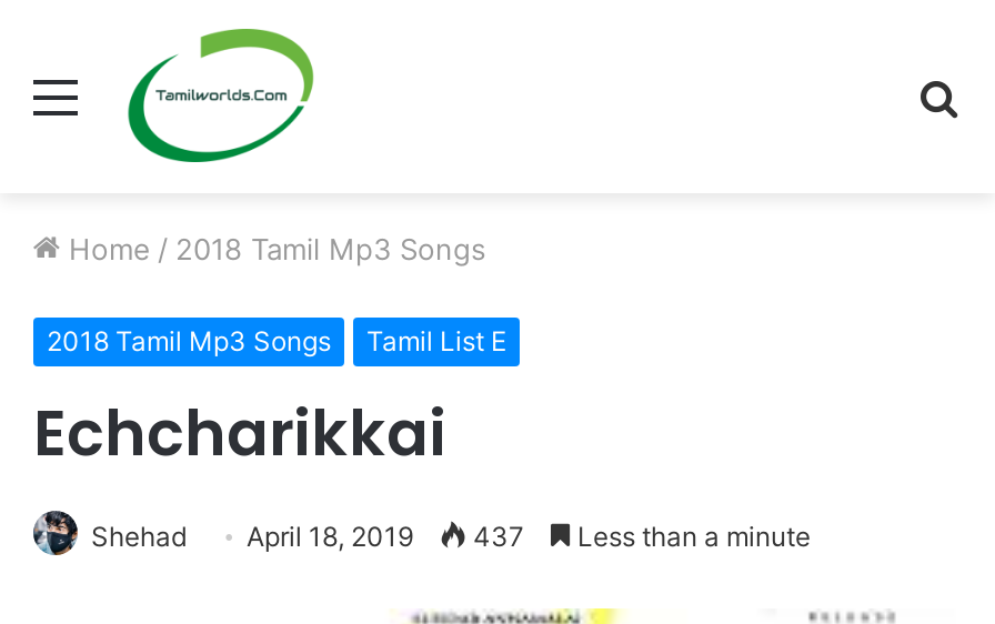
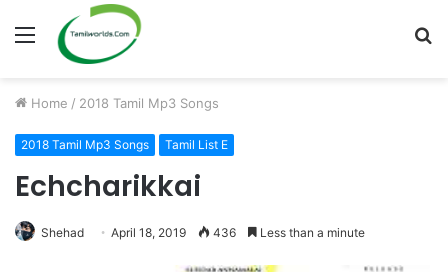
[91,520,811,553] Shehad April 18, 2019 437 Less than a minute -> [41,225,365,240] Shehad April 18, 2019 436 Less than a minute

